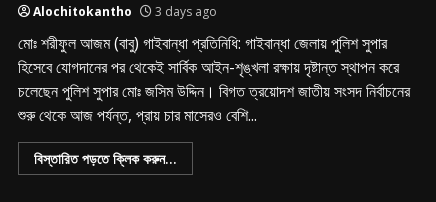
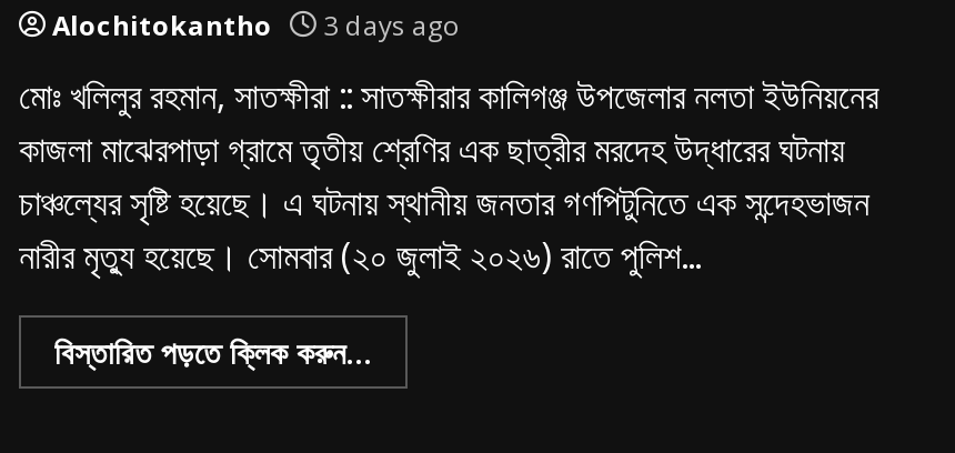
[18,32,410,126] মোঃ শরীফুল আজম (বাবু) গাইবান্ধা প্রতিনিধি: গাইবান্ধা জেলায় পুলিশ সুপার | হিসেবে যোগদানের পর থেকেই সার্বিক আইন-শৃঙ্খলা রক্ষায় দৃষ্টান্ত স্থাপন করে | চলেছেন পুলিশ সুপার মোঃ জসিম উদ্দিন। বিগত ত্রয়োদশ জাতীয় সংসদ নির্বাচনের | শুরু থেকে আজ পর্যন্ত, প্রায় চার মাসেরও বেশি... -> [19,72,878,280] মোঃ খলিলুর রহমান, সাতক্ষীরা :: সাতক্ষীরার কালিগঞ্জ উপজেলার নলতা ইউনিয়নের | কাজলা মাঝেরপাড়া গ্রামে তৃতীয় শ্রেণির এক ছাত্রীর মরদেহ উদ্ধারের ঘটনায় | চাঞ্চল্যের সৃষ্টি হয়েছে। এ ঘটনায় স্থানীয় জনতার গণপিটুনিতে এক সন্দেহভাজন | নারীর মৃত্যু হয়েছে। সোমবার (২০ জুলাই ২০২৬) রাতে পুলিশ...

